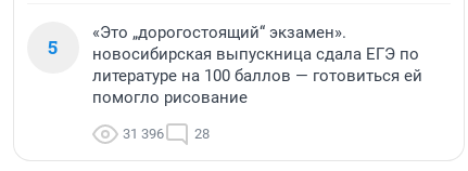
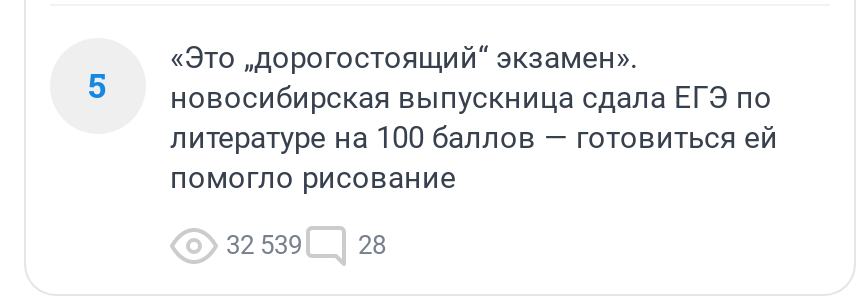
[123,126,210,142] 31 396 28 -> [226,230,386,260] 32 539 28

